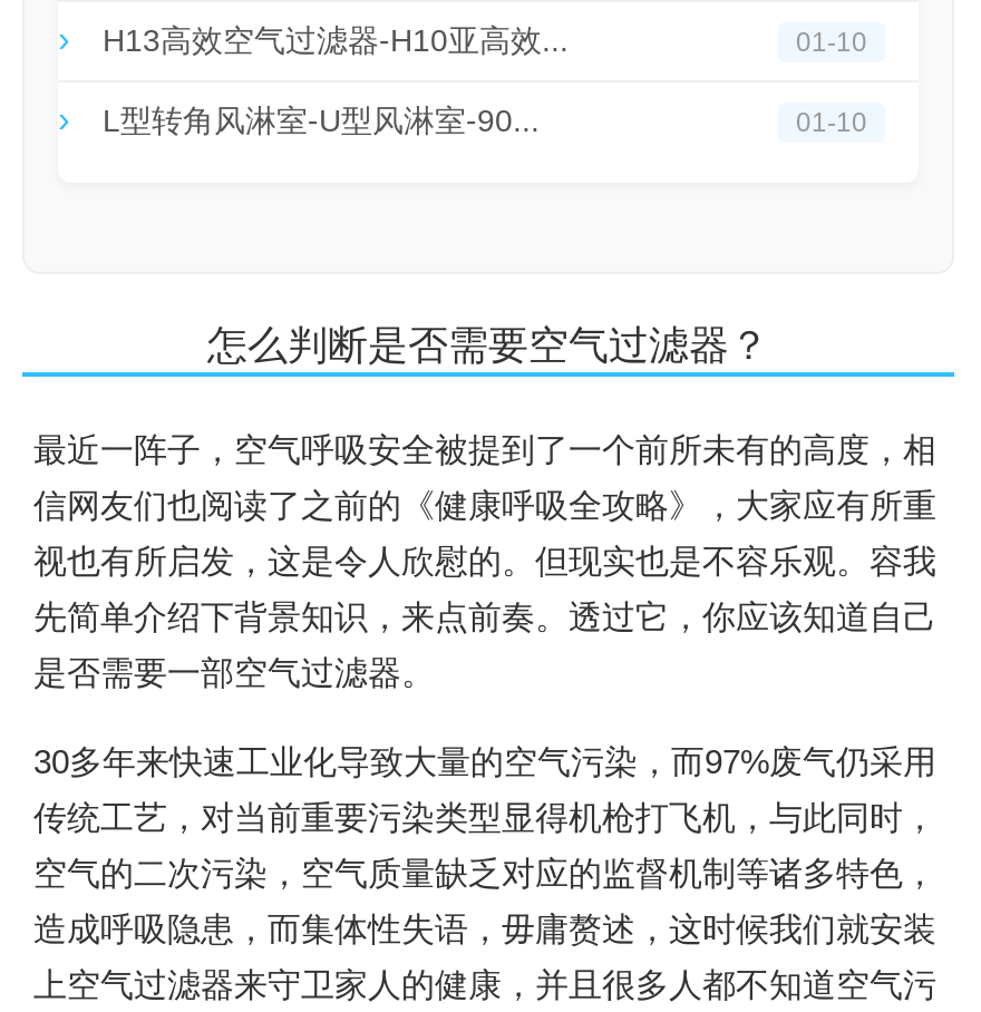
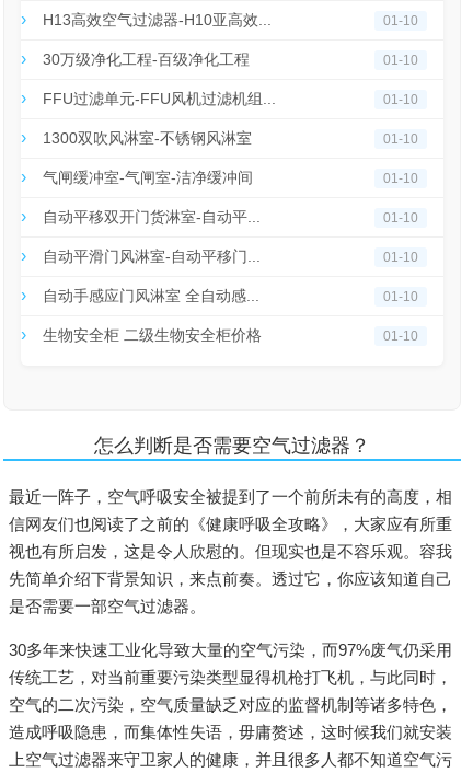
[103,103,540,138] L型转角风淋室-U型风淋室-90... -> [43,50,418,344] 30万级净化工程-百级净化工程 | 01-10 | FFU过滤单元-FFU风机过滤机组... | 01-10 | 1300双吹风淋室-不锈钢风淋室 | 01-10 | 气闸缓冲室-气闸室-洁净缓冲间 | 01-10 | 自动平移双开门货淋室-自动平... | 01-10 | 自动平滑门风淋室-自动平移门... | 01-10 | 自动手感应门风淋室 全自动感... | 01-10 | 生物安全柜 二级生物安全柜价格

